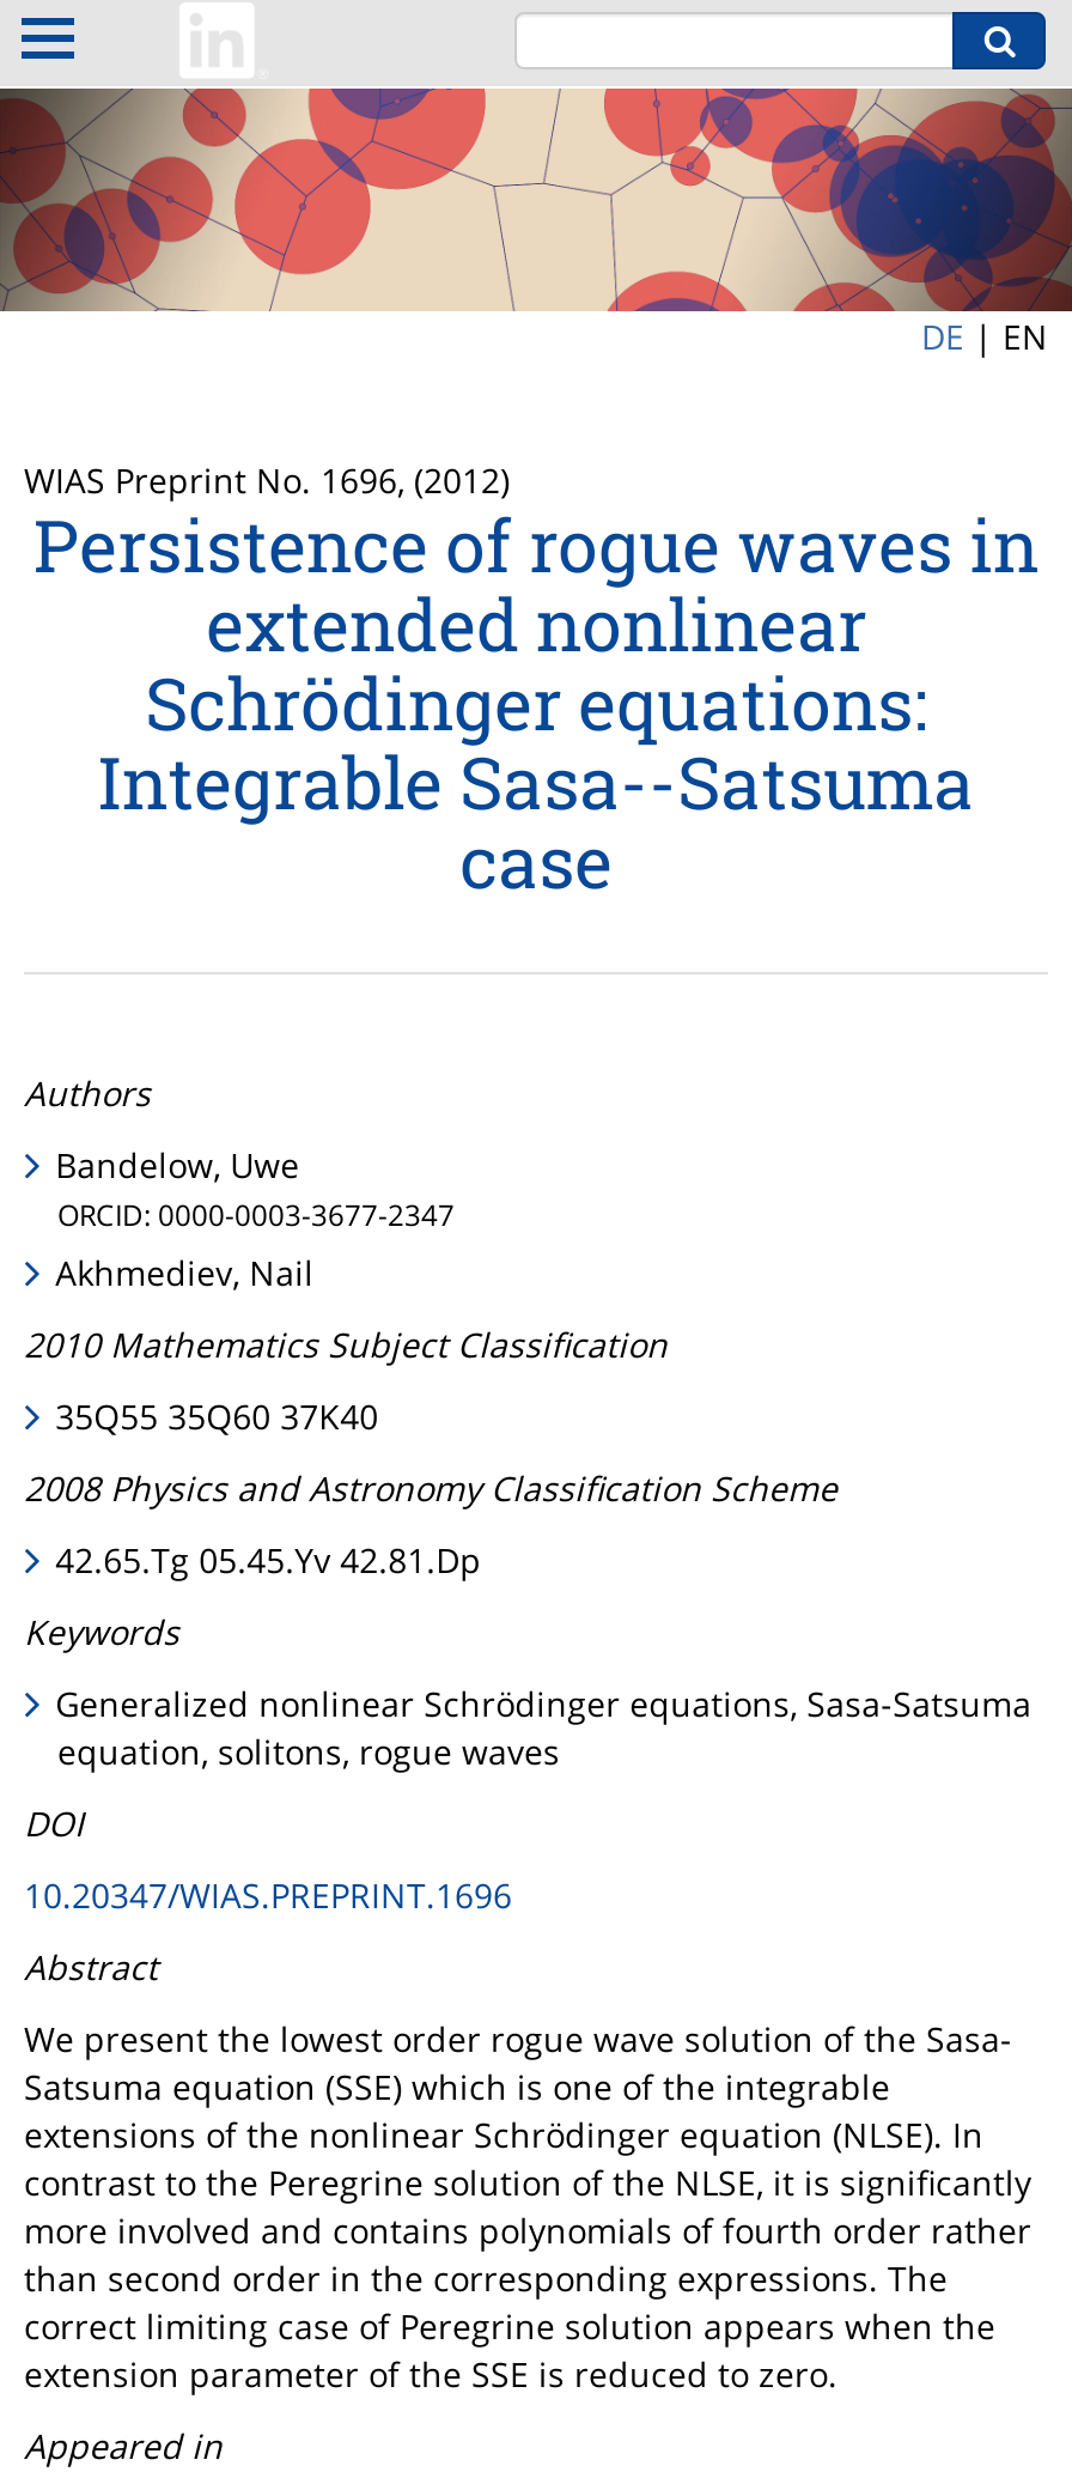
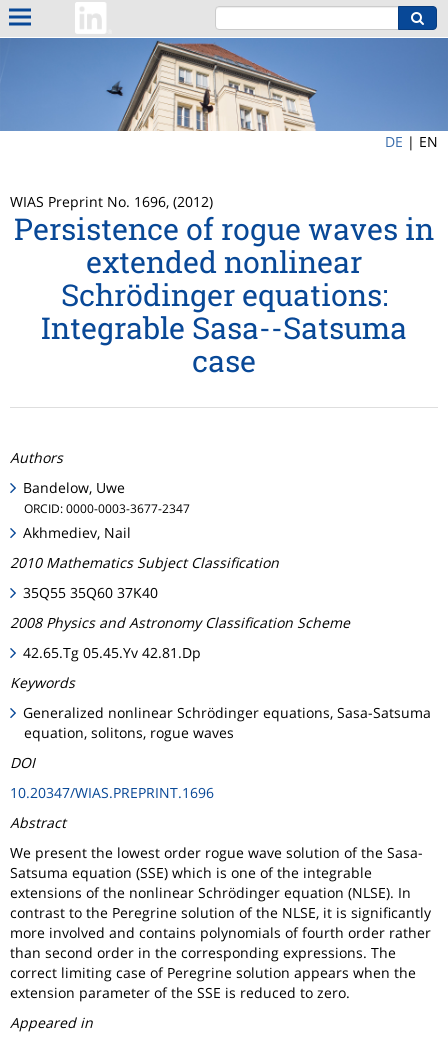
[7,86,1065,314] [image] -> [3,37,445,132] [image]

